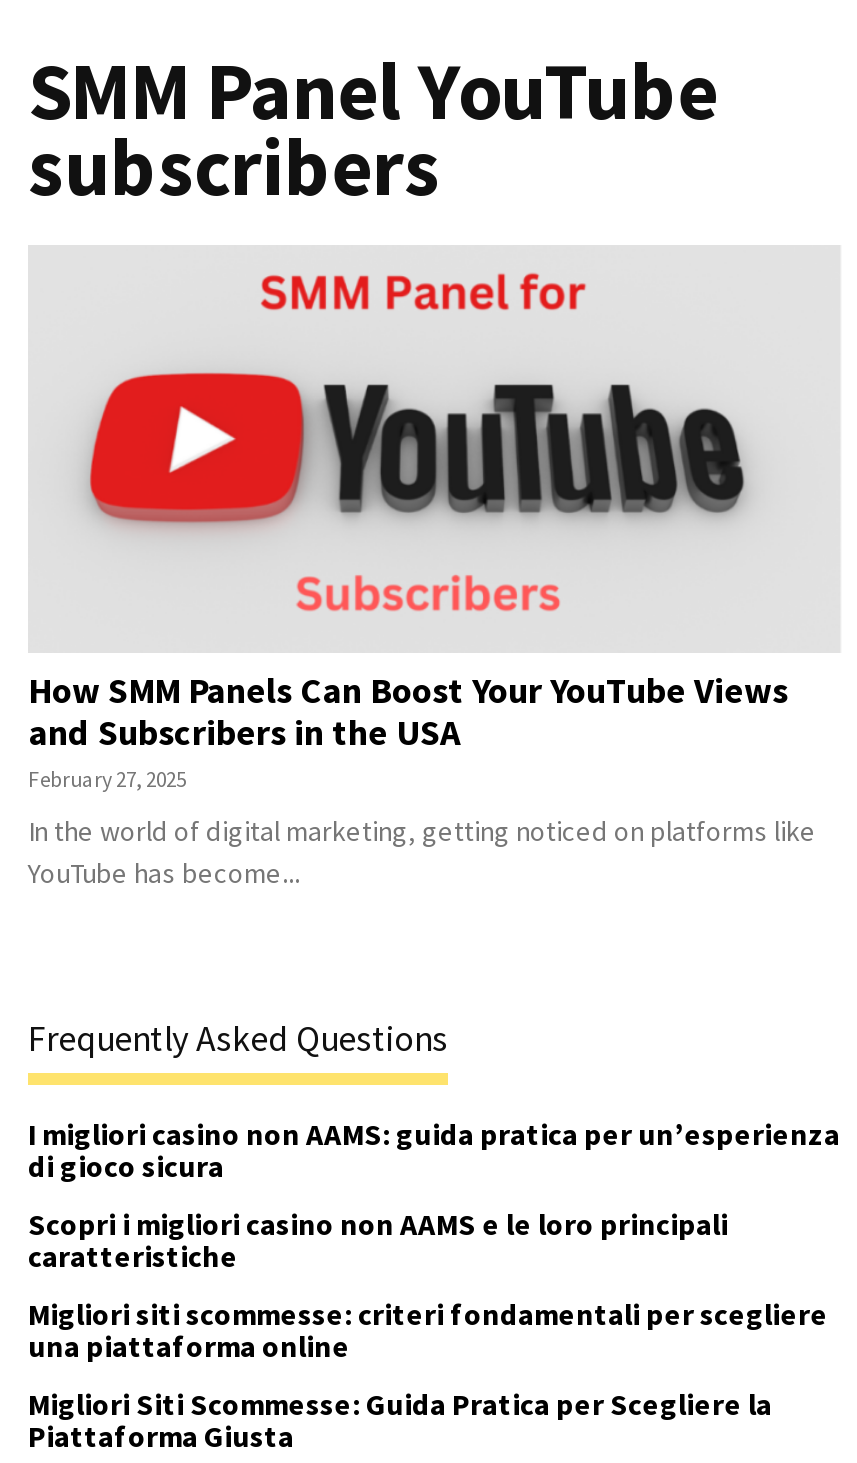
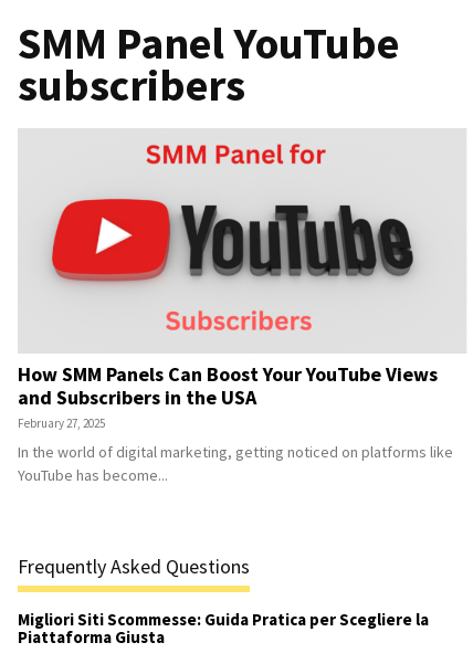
[28,1114,840,1364] I migliori casino non AAMS: guida pratica per un’esperienza | di gioco sicura | Scopri i migliori casino non AAMS e le loro principali | caratteristiche | Migliori siti scommesse: criteri fondamentali per scegliere | una piattaforma online -> none

